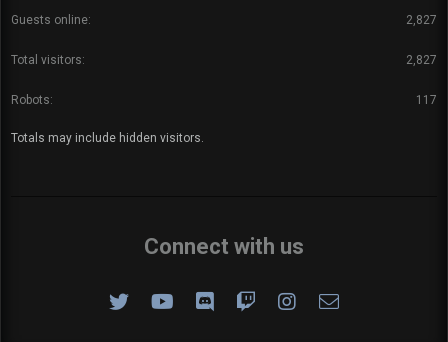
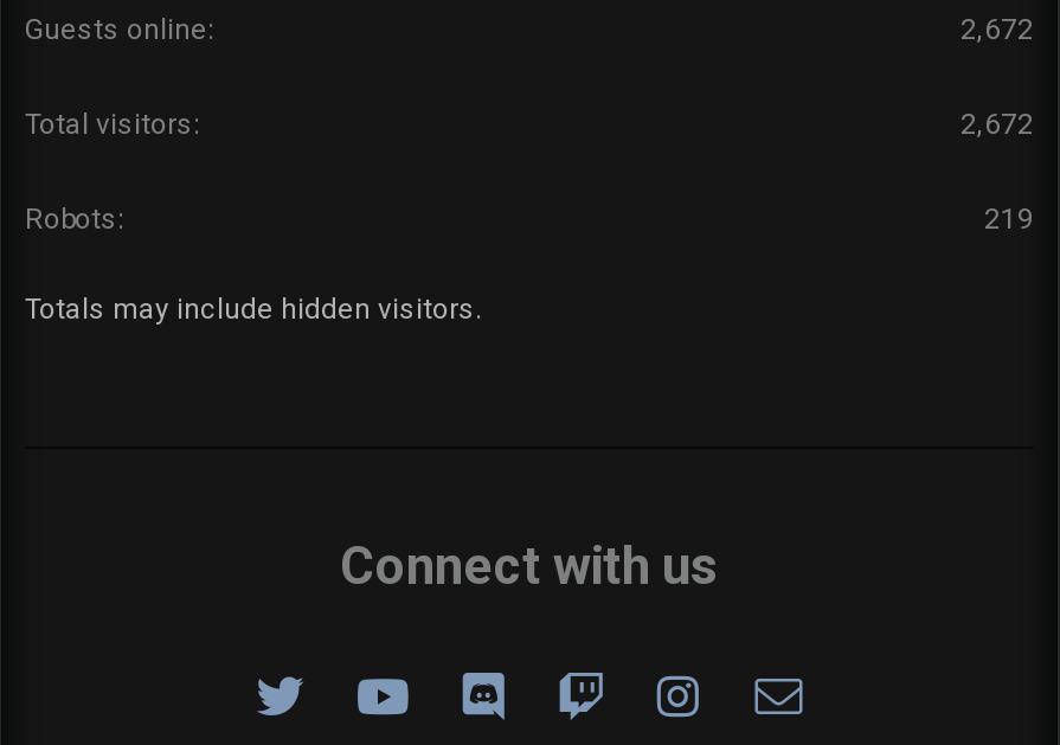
[406,13,437,27] 2,827 -> [961,14,1034,47] 2,672
[406,53,437,67] 2,827 -> [961,108,1034,142] 2,672
[416,93,437,107] 117 -> [984,203,1034,236] 219

